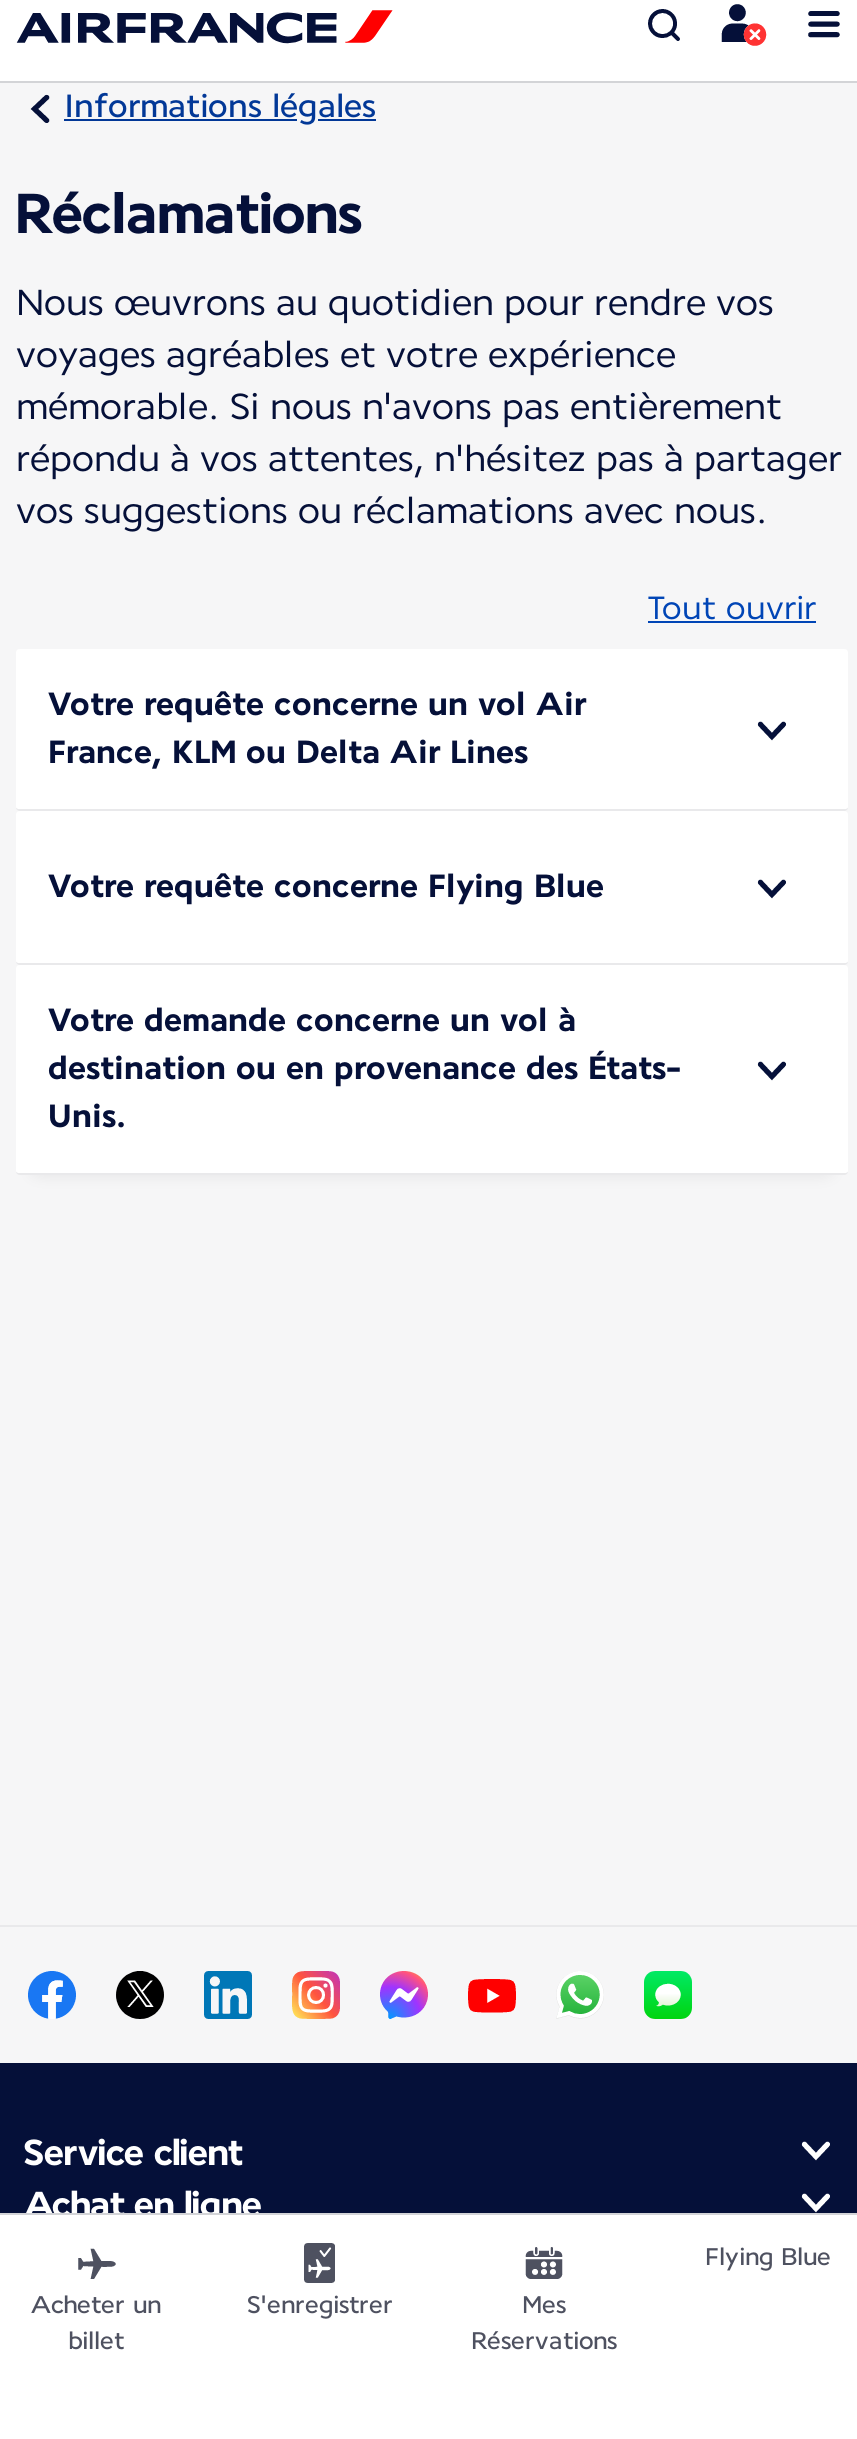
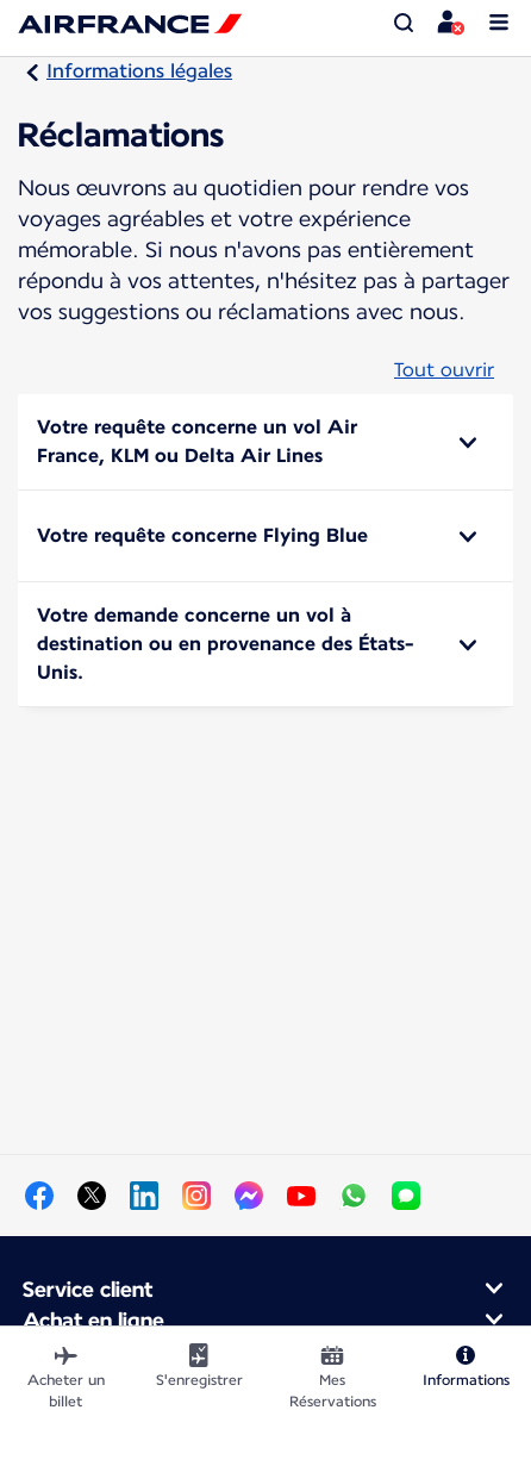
[705,2243,831,2271] Flying Blue -> [422,1372,509,1389] Informations

